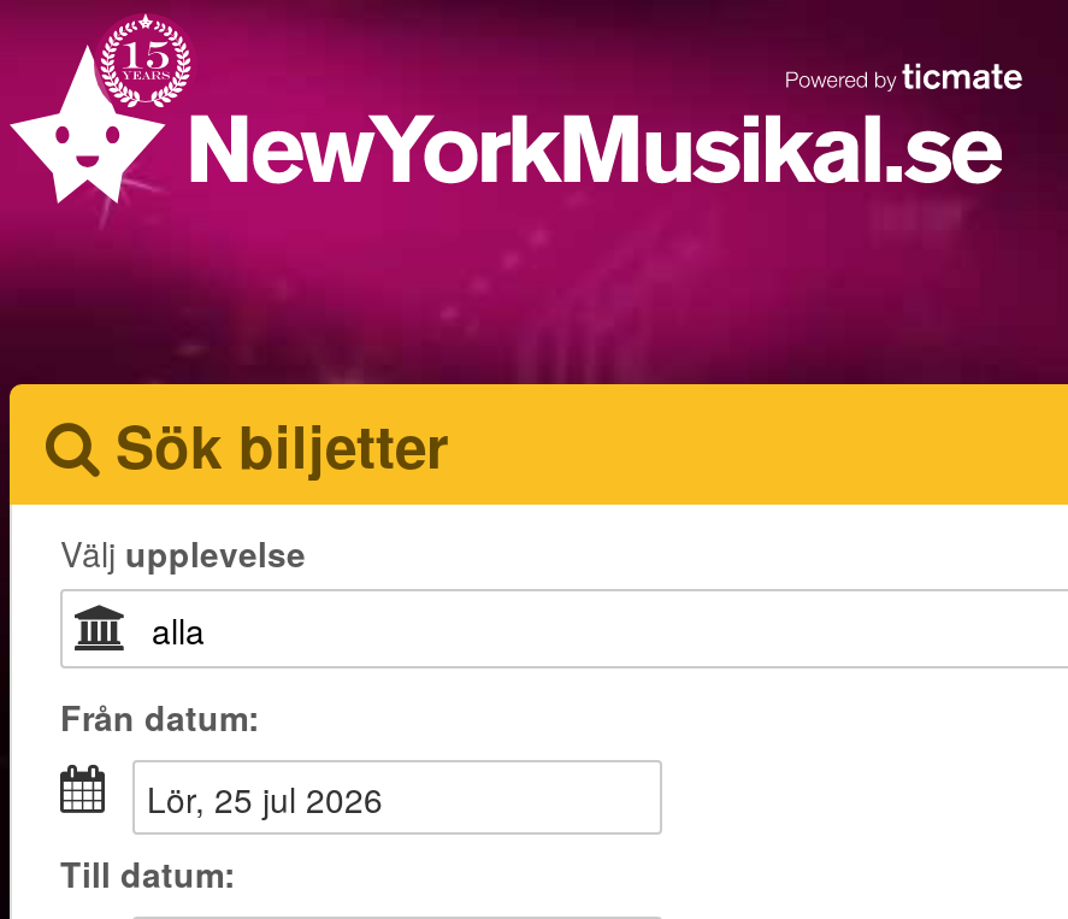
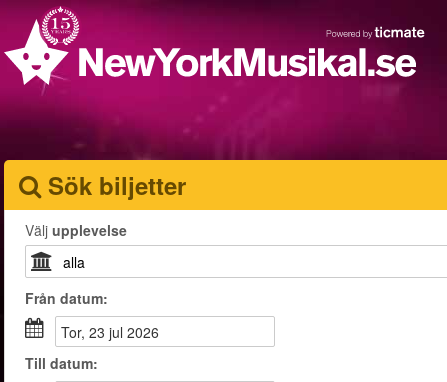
[166,774,383,823] lör, 25 jul 2026 -> [69,322,159,342] tor, 23 jul 2026

